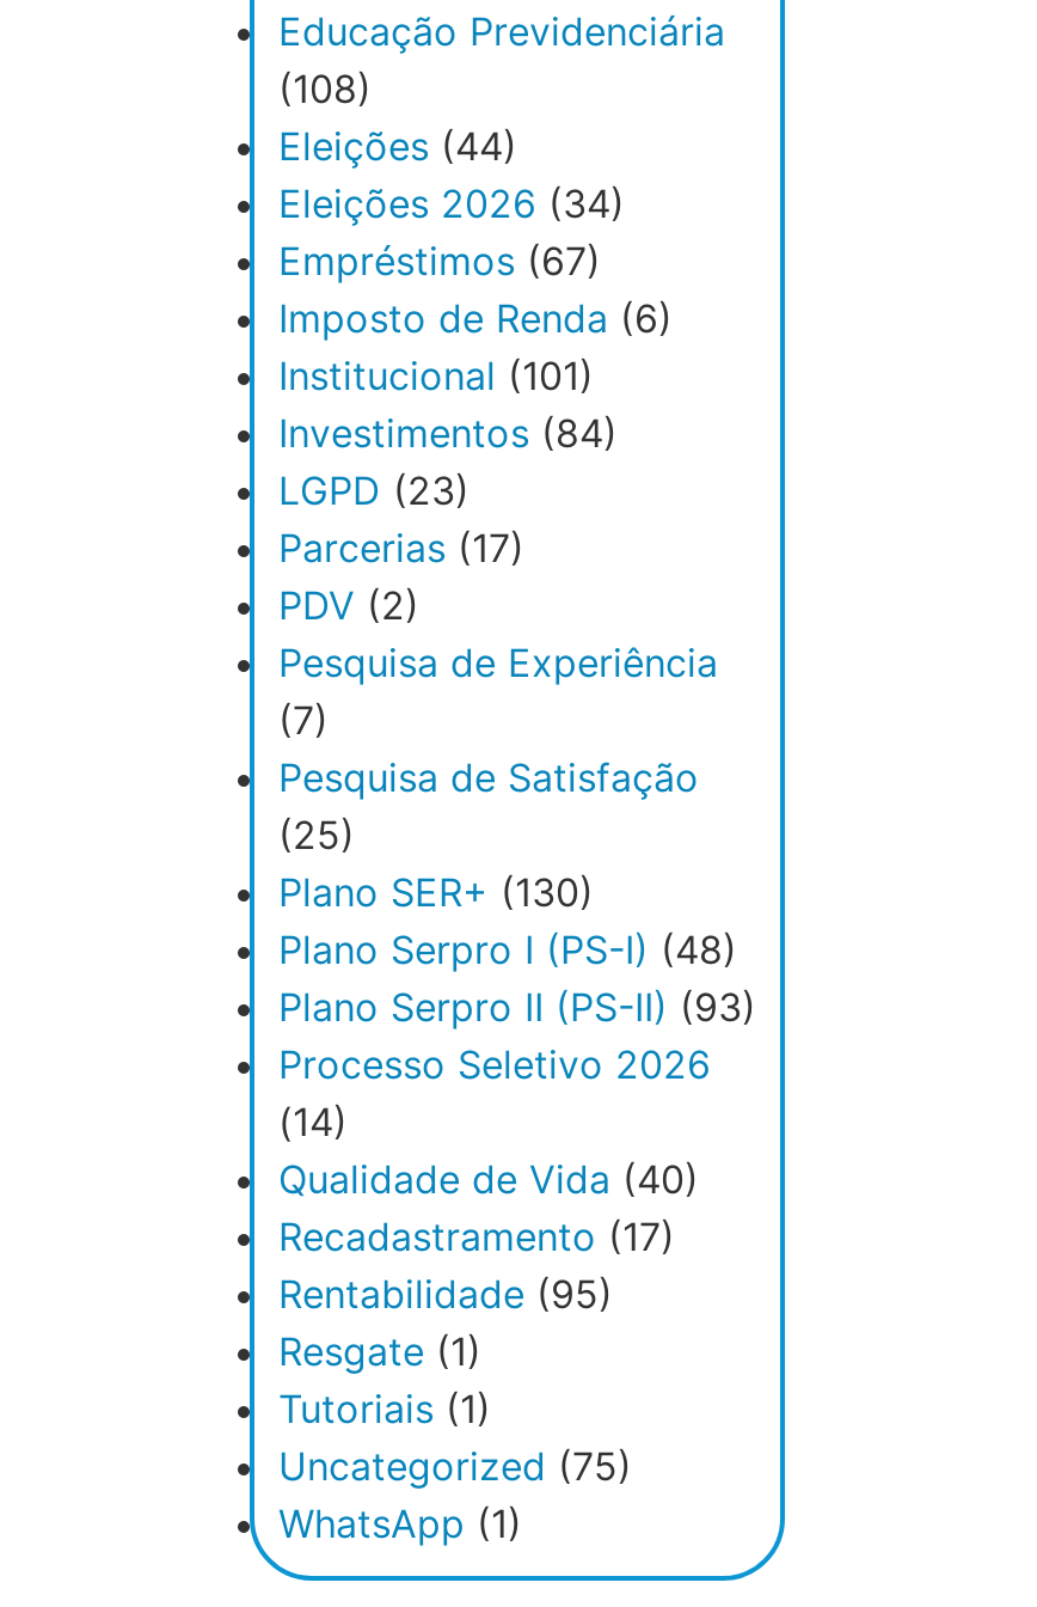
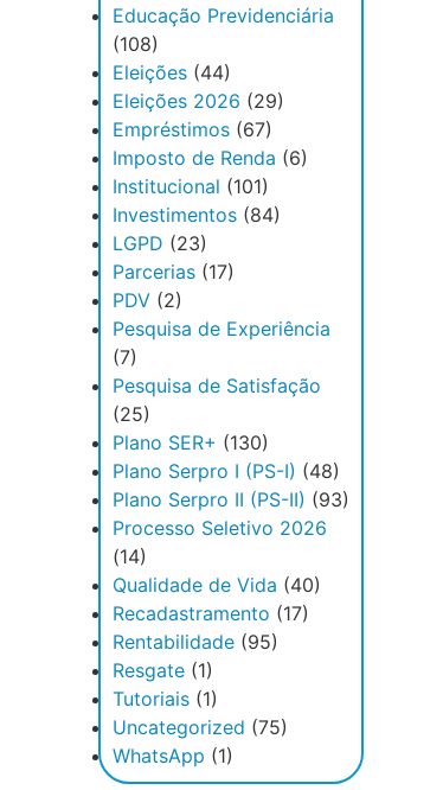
[278,178,625,226] Eleições 2026 (34) -> [113,88,284,112] Eleições 2026 (29)

